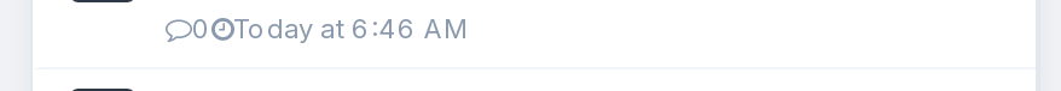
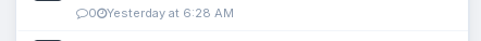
[233,12,468,45] Today at 6:46 AM -> [107,5,234,20] Yesterday at 6:28 AM

